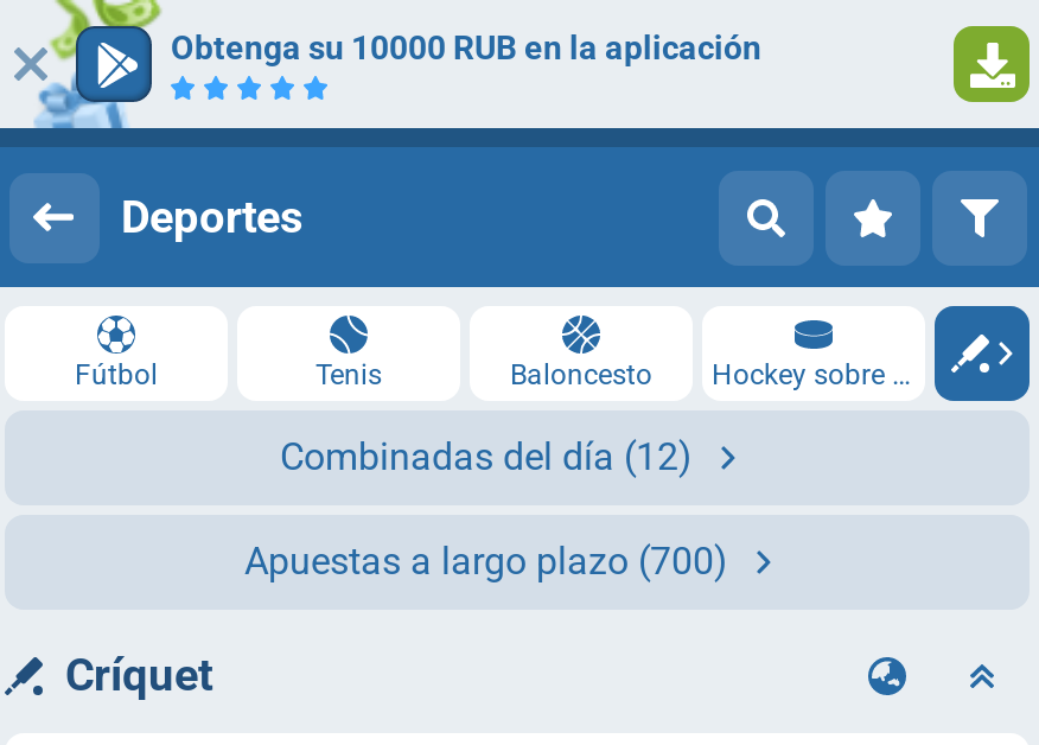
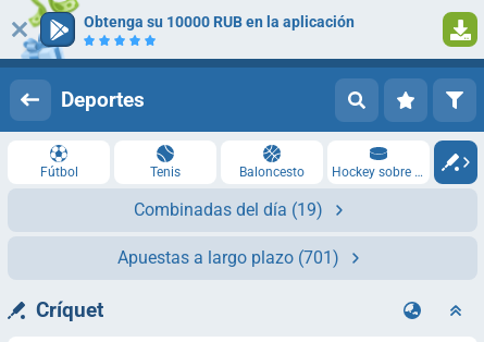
[280,434,693,479] Combinadas del día (12) -> [134,199,323,220] Combinadas del día (19)
[244,539,728,584] Apuestas a largo plazo (700) -> [117,247,339,268] Apuestas a largo plazo (701)

